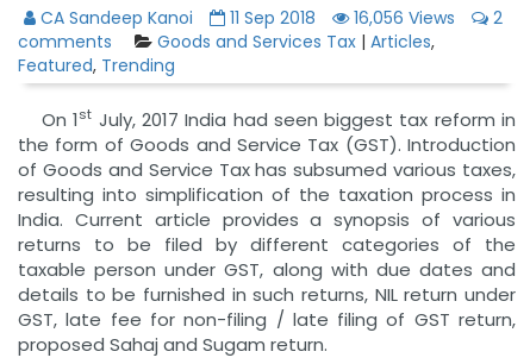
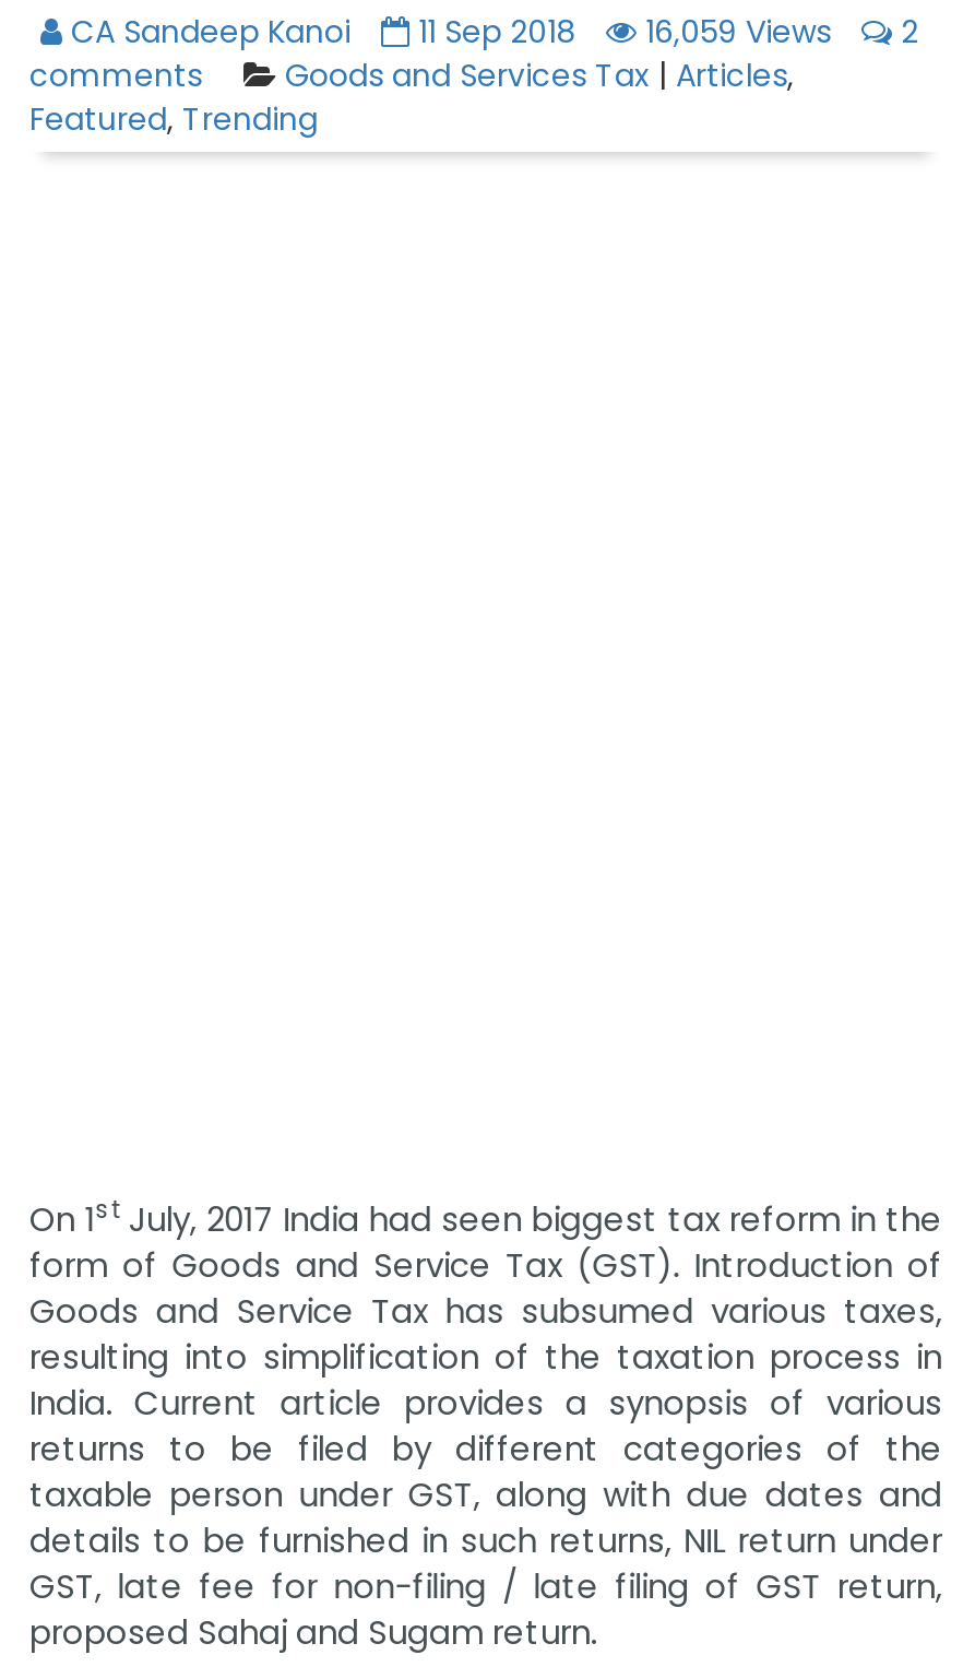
[36,6,503,30] CA Sandeep Kanoi 11 Sep 2018 16,056 Views 2 -> [62,10,918,54] CA Sandeep Kanoi 11 Sep 2018 16,059 Views 2

